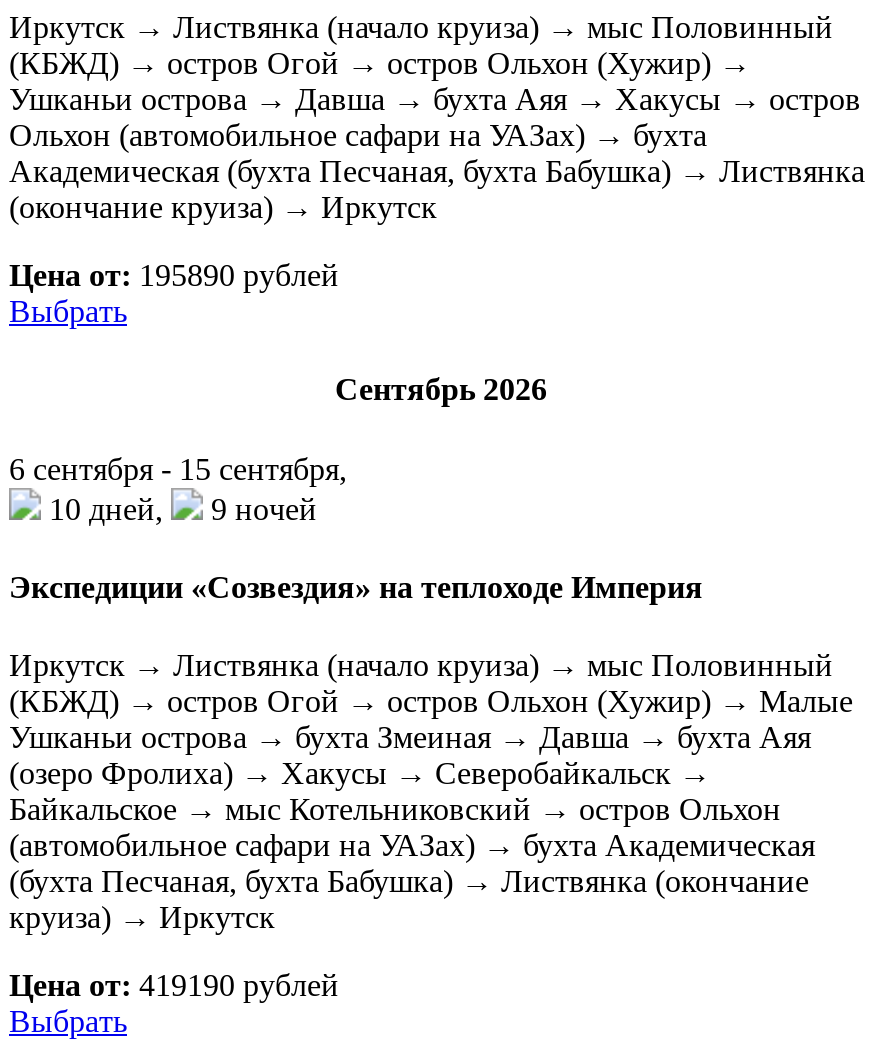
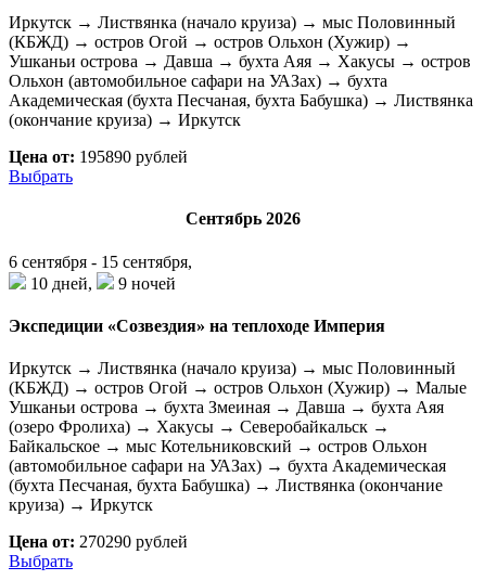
[9,968,339,1002] Цена от: 419190 рублей -> [9,533,188,551] Цена от: 270290 рублей

